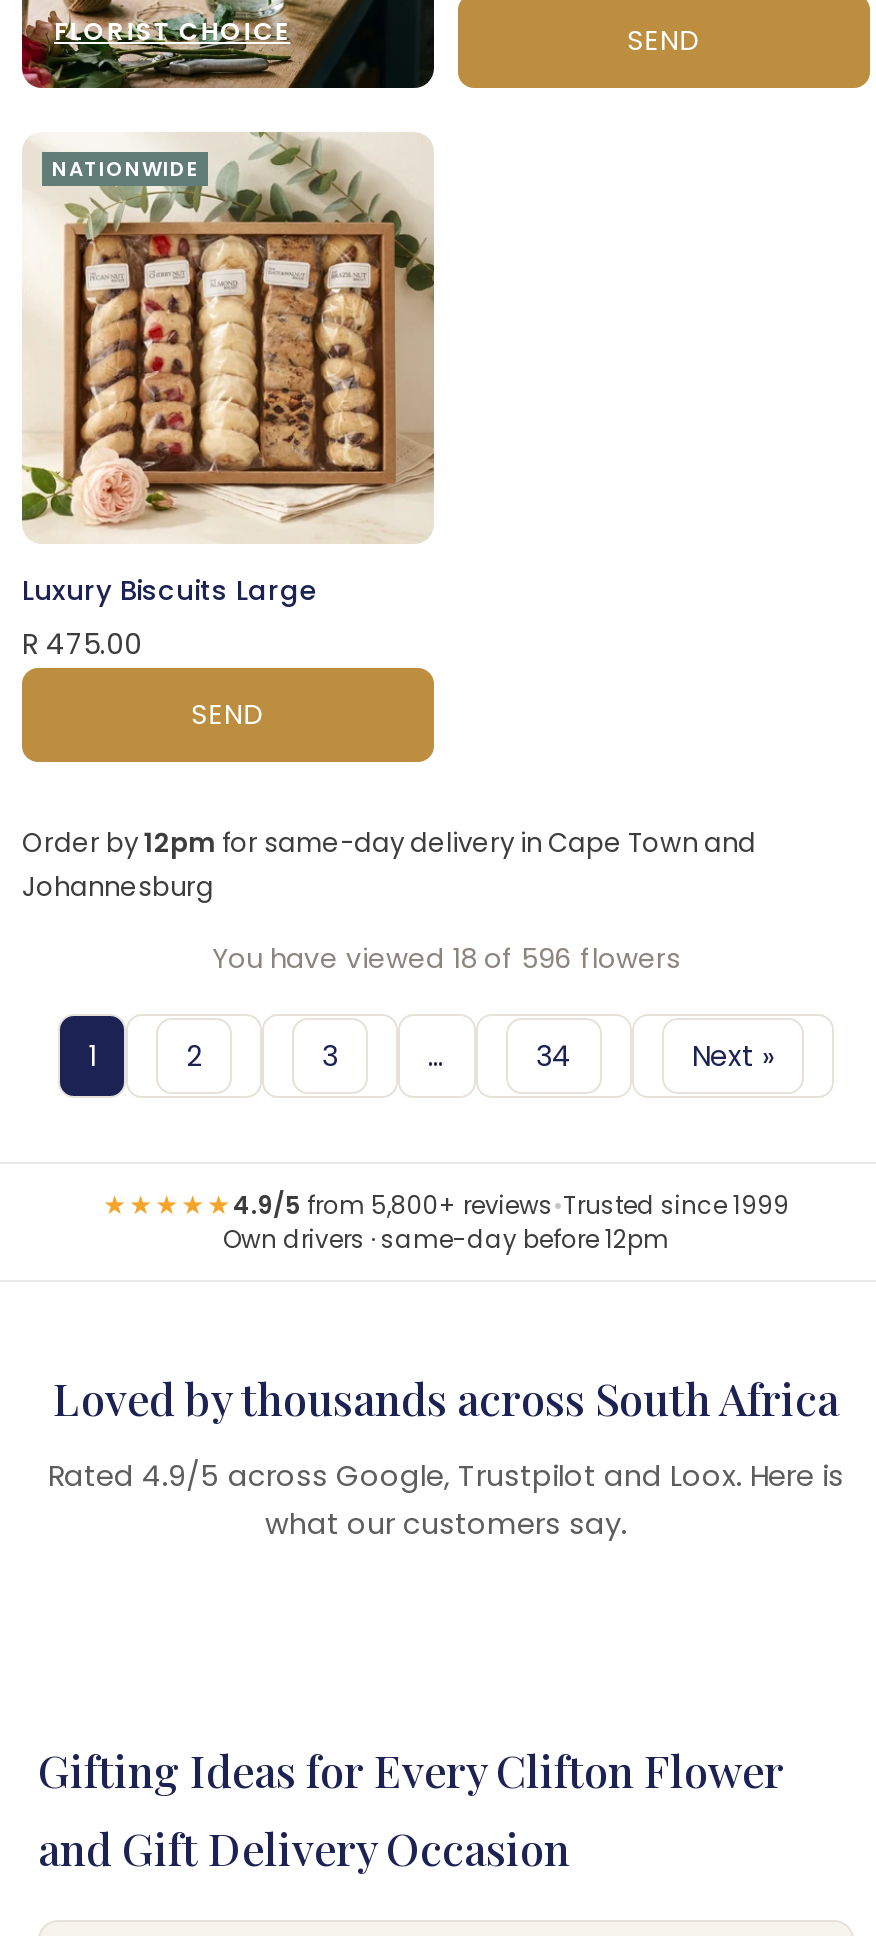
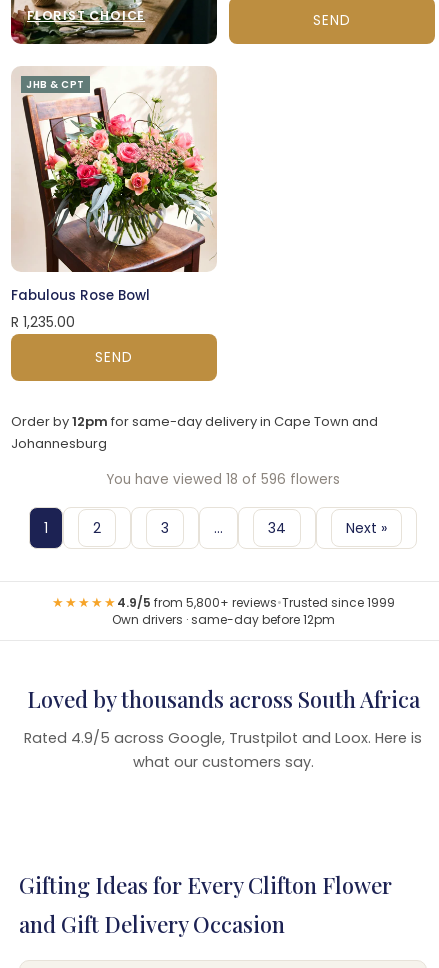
[22,130,436,544] [image] | NATIONWIDE -> [12,66,217,273] [image] | JHB & CPT
[22,572,316,664] Luxury Biscuits Large | R 475.00 -> [11,286,150,332] Fabulous Rose Bowl | R 1,235.00

